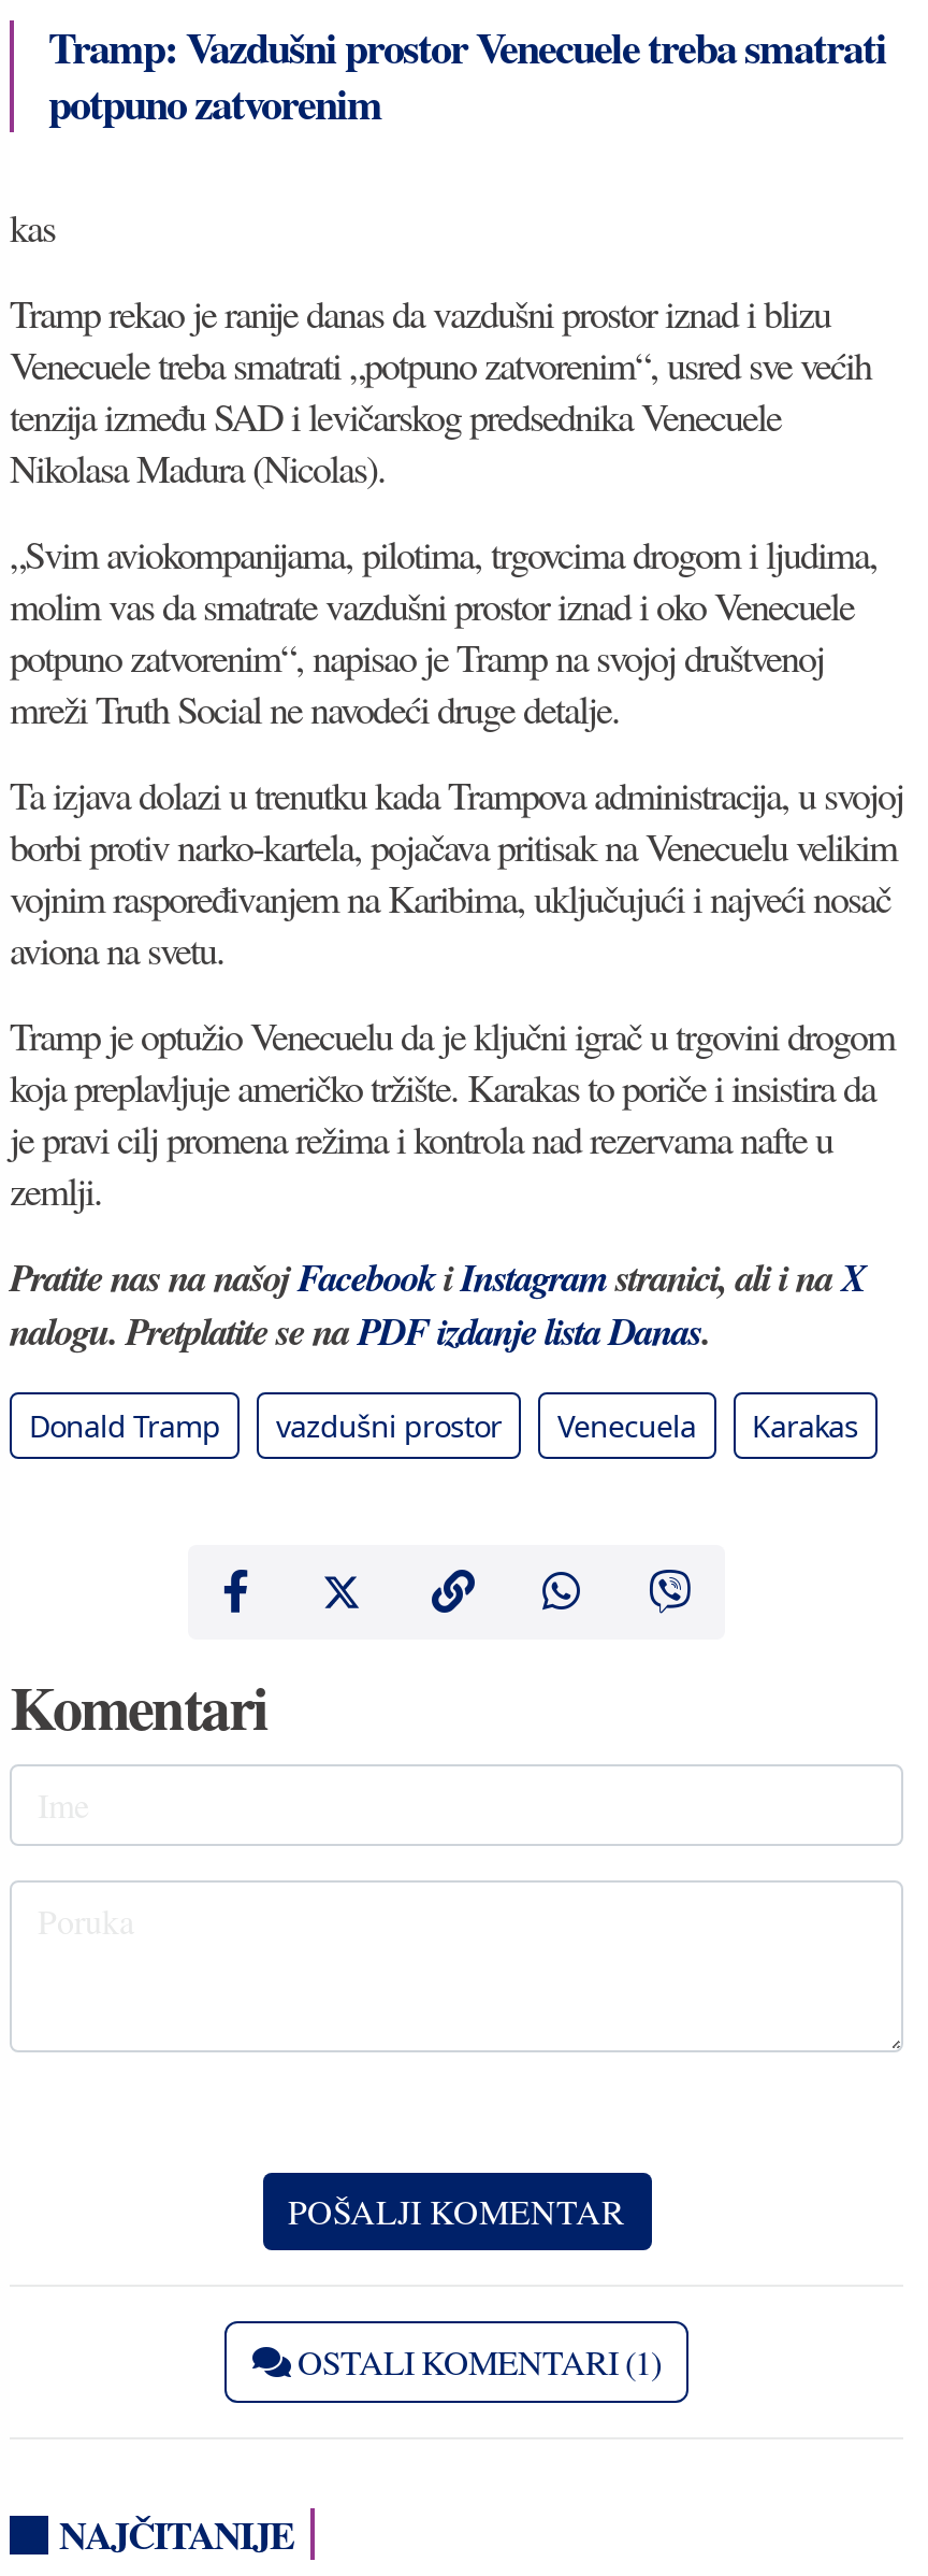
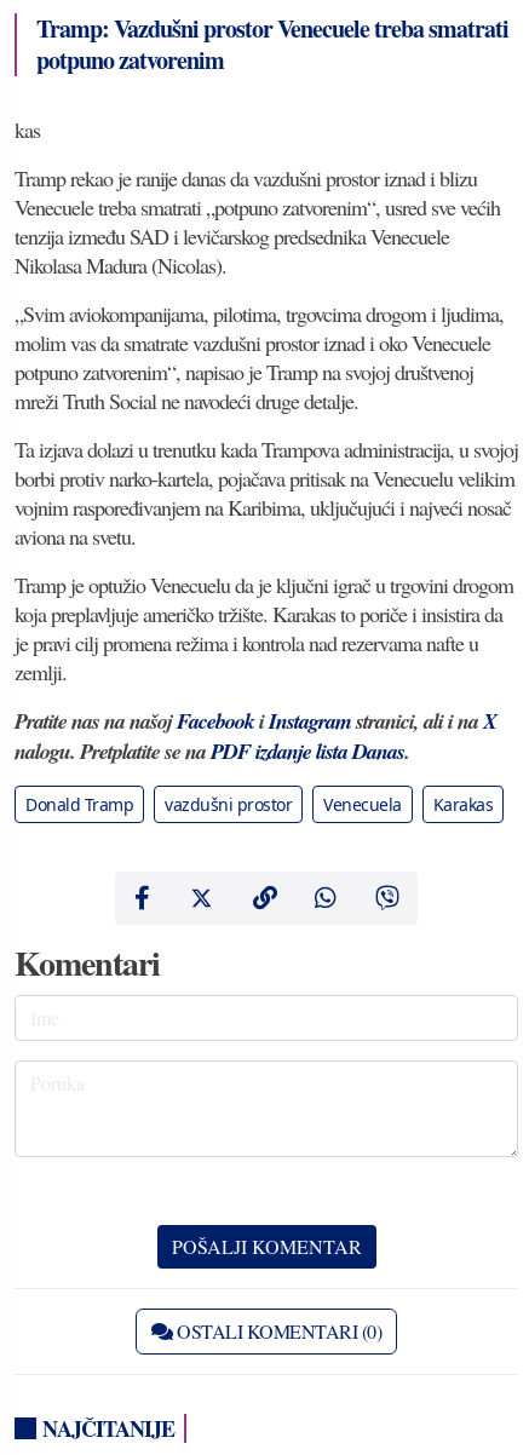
[298,2339,661,2384] OSTALI KOMENTARI (1) -> [177,1318,381,1344] OSTALI KOMENTARI (0)

